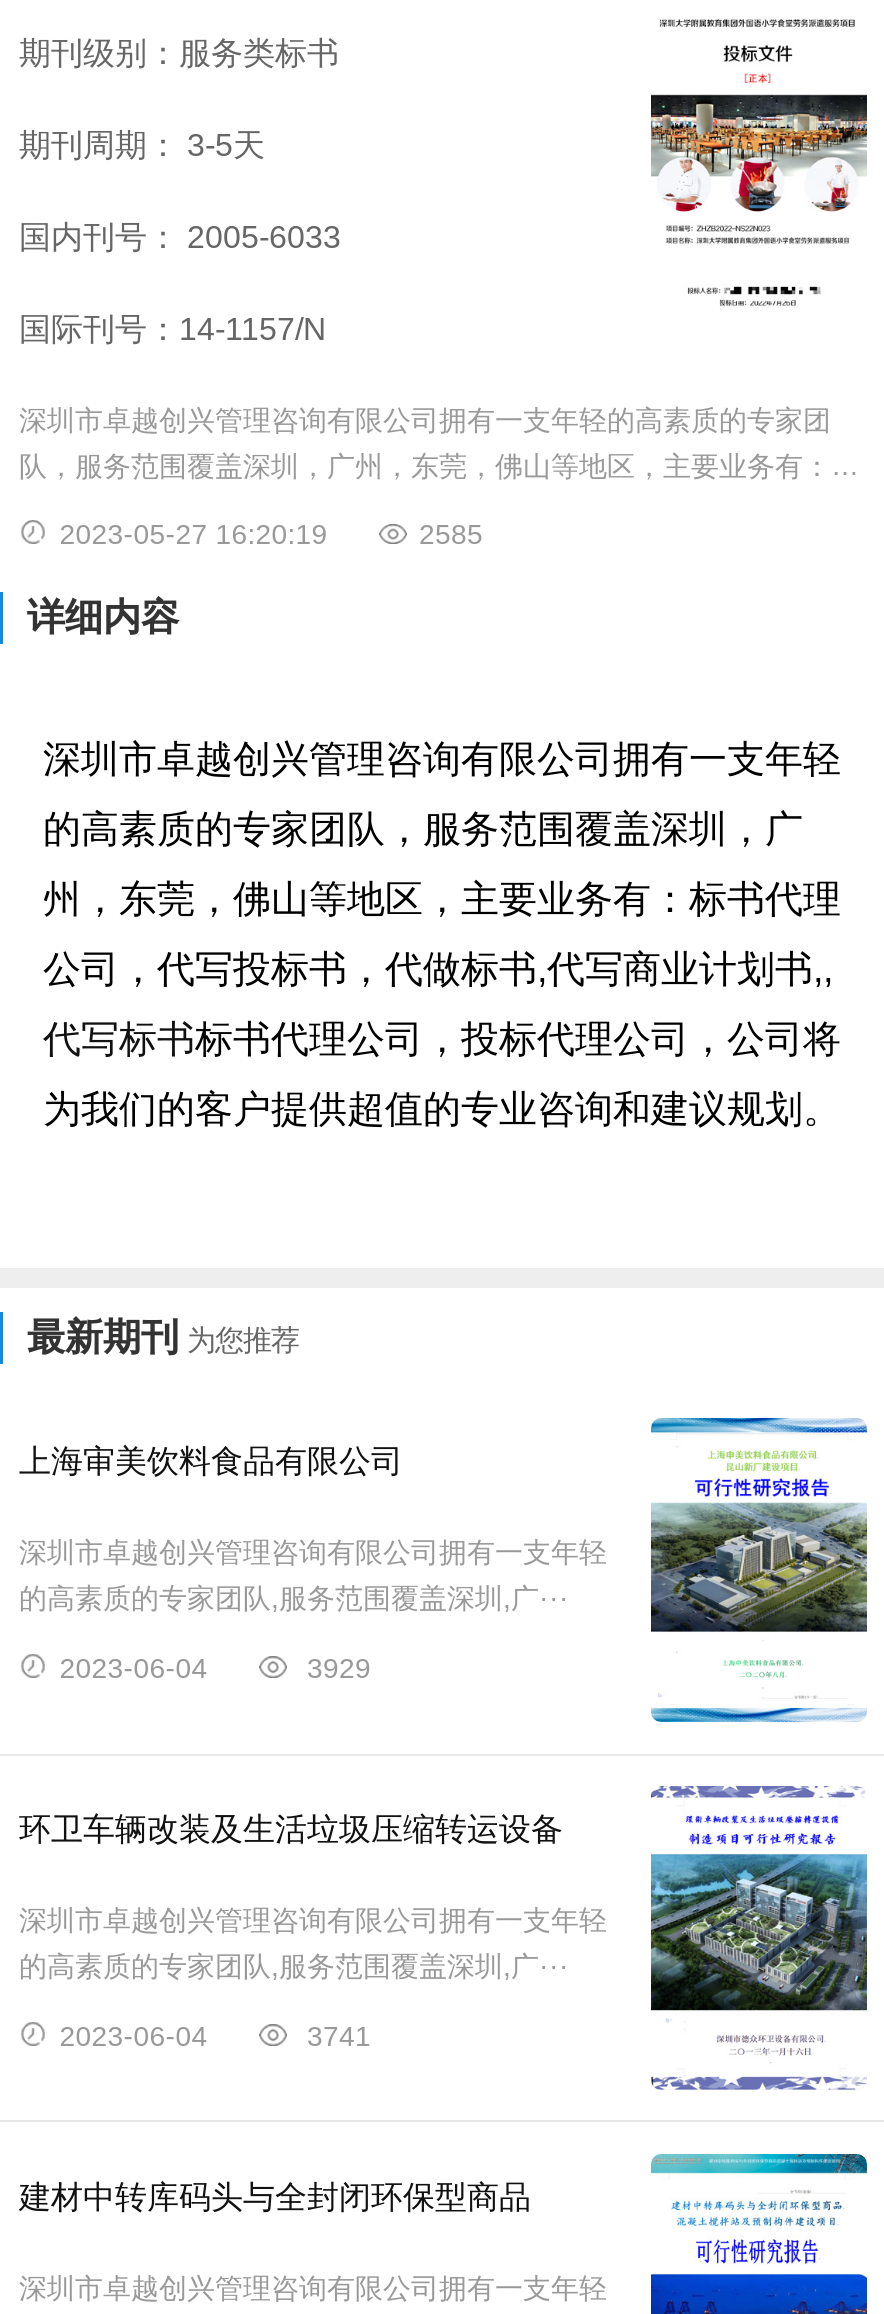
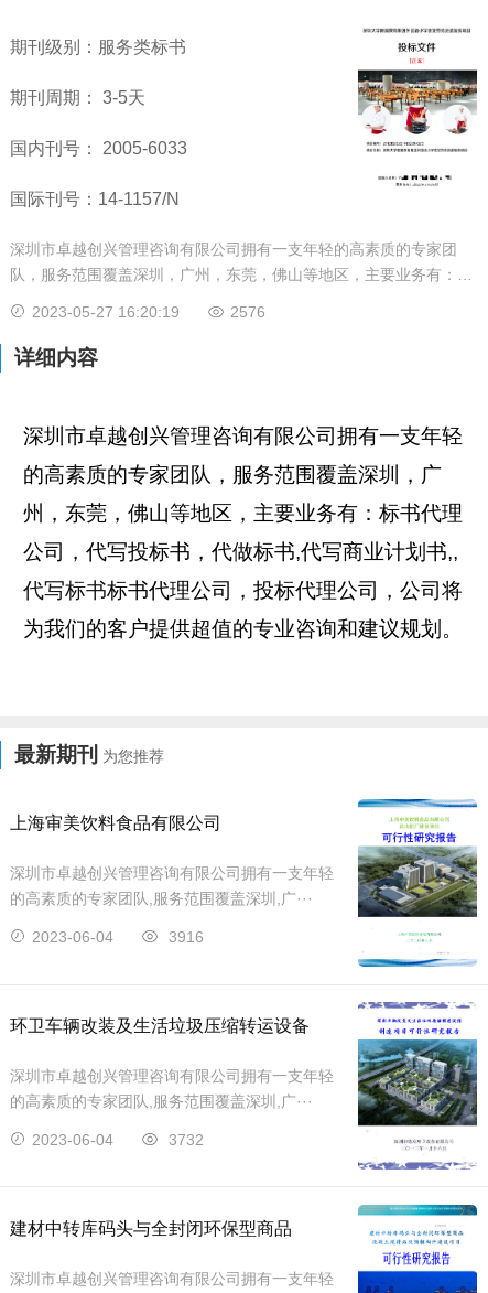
[419,519,483,551] 2585 -> [230,304,265,321] 2576
[299,1652,371,1684] 3929 -> [164,928,204,946] 3916
[299,2020,371,2052] 3741 -> [164,1131,204,1148] 3732

